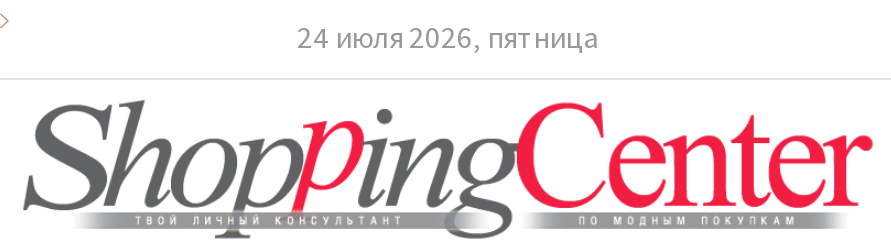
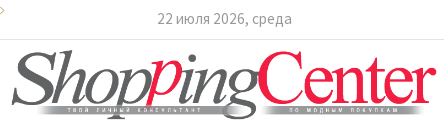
[297,18,599,56] 24 июля 2026, пятница -> [156,9,291,28] 22 июля 2026, среда

